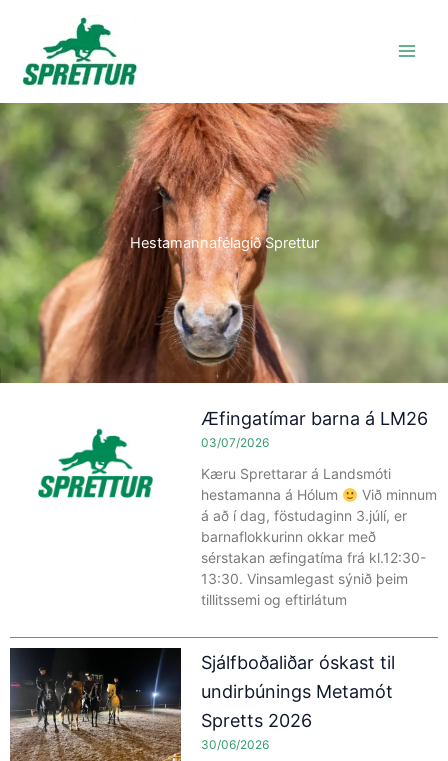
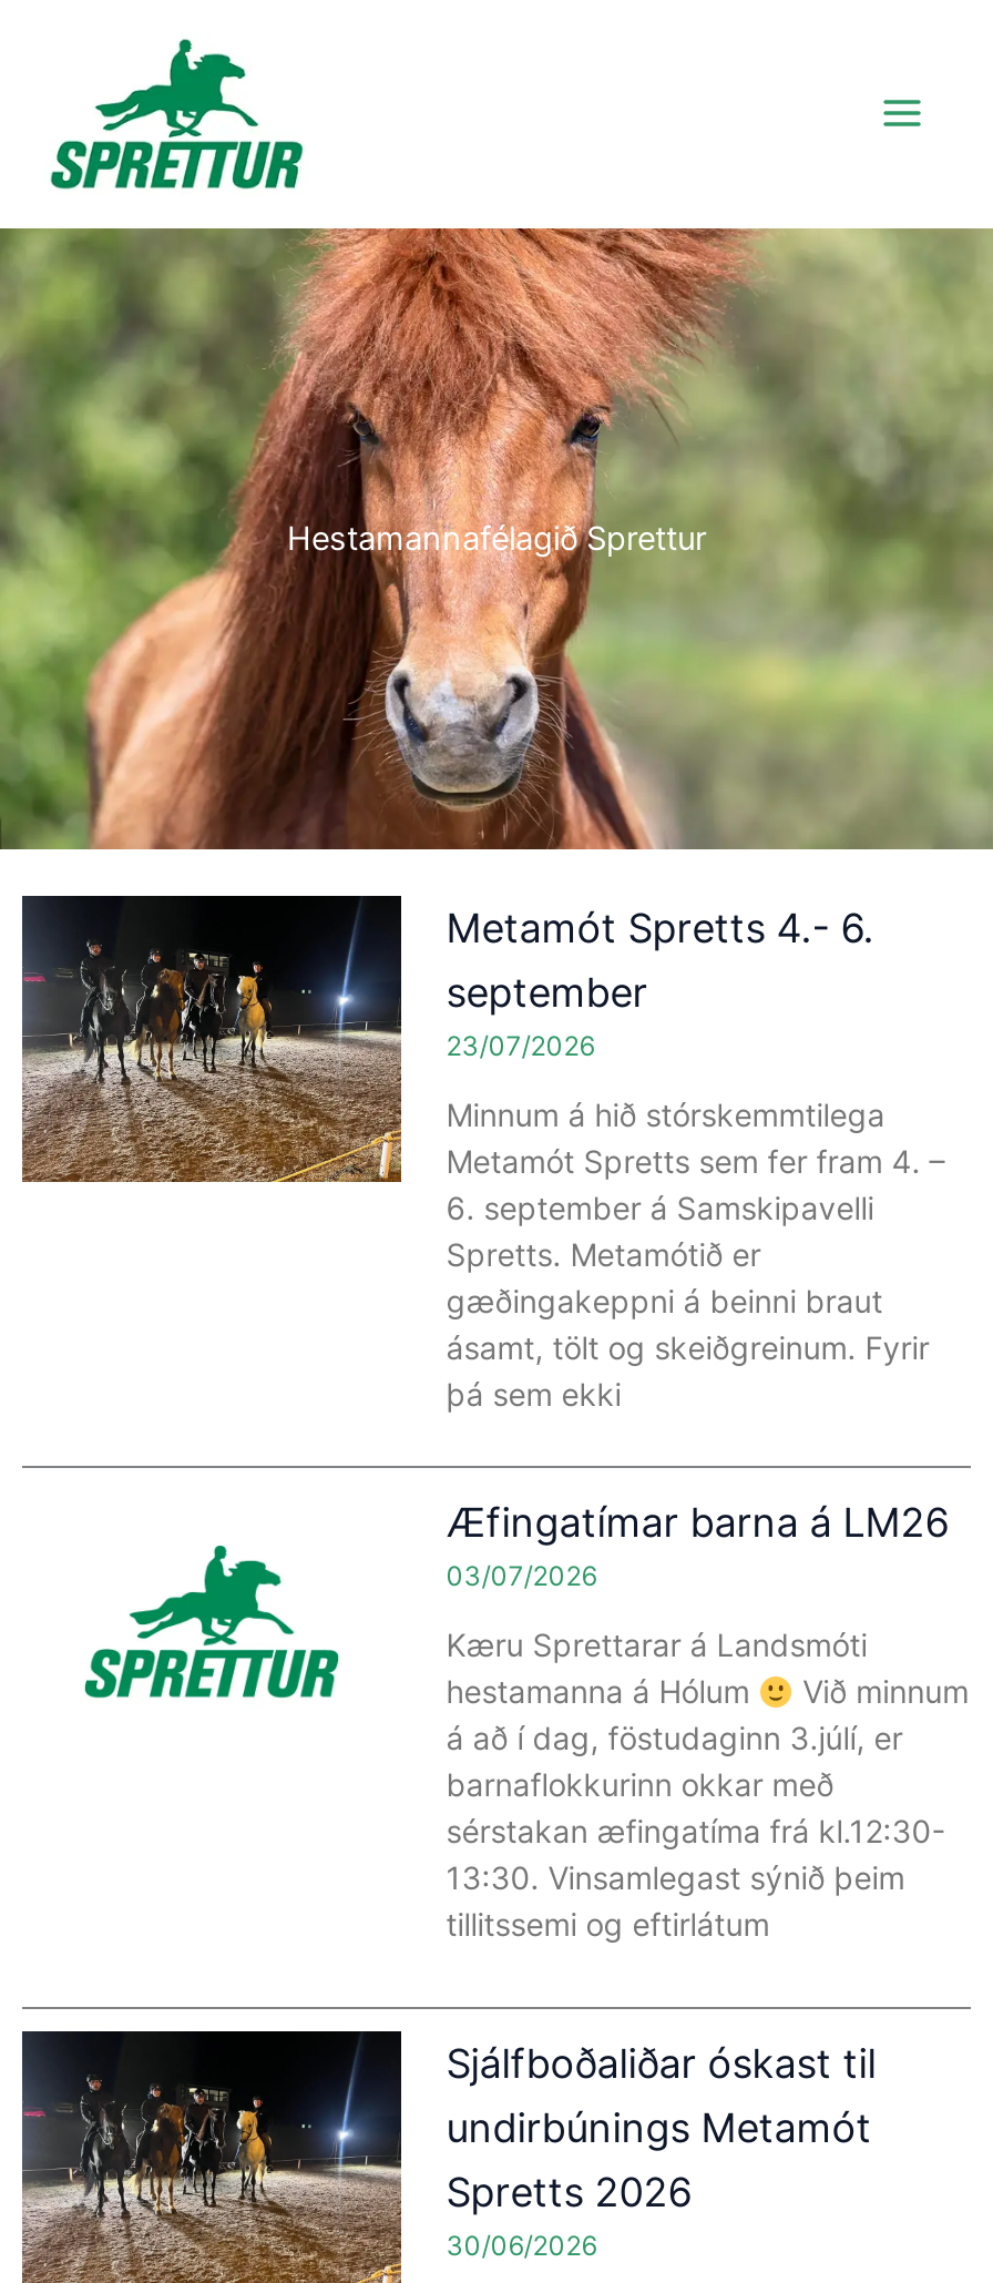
none -> [20,894,945,1414] [image] | Metamót Spretts 4.- 6. | september | 23/07/2026 | Minnum á hið stórskemmtilega | Metamót Spretts sem fer fram 4. – | 6. september á Samskipavelli | Spretts. Metamótið er | gæðingakeppni á beinni braut | ásamt, tölt og skeiðgreinum. Fyrir | þá sem ekki

